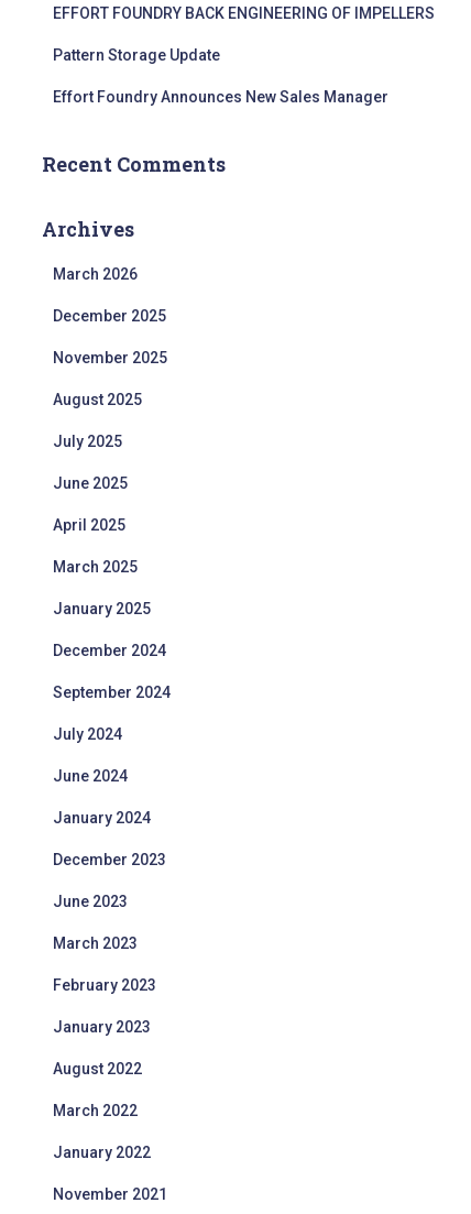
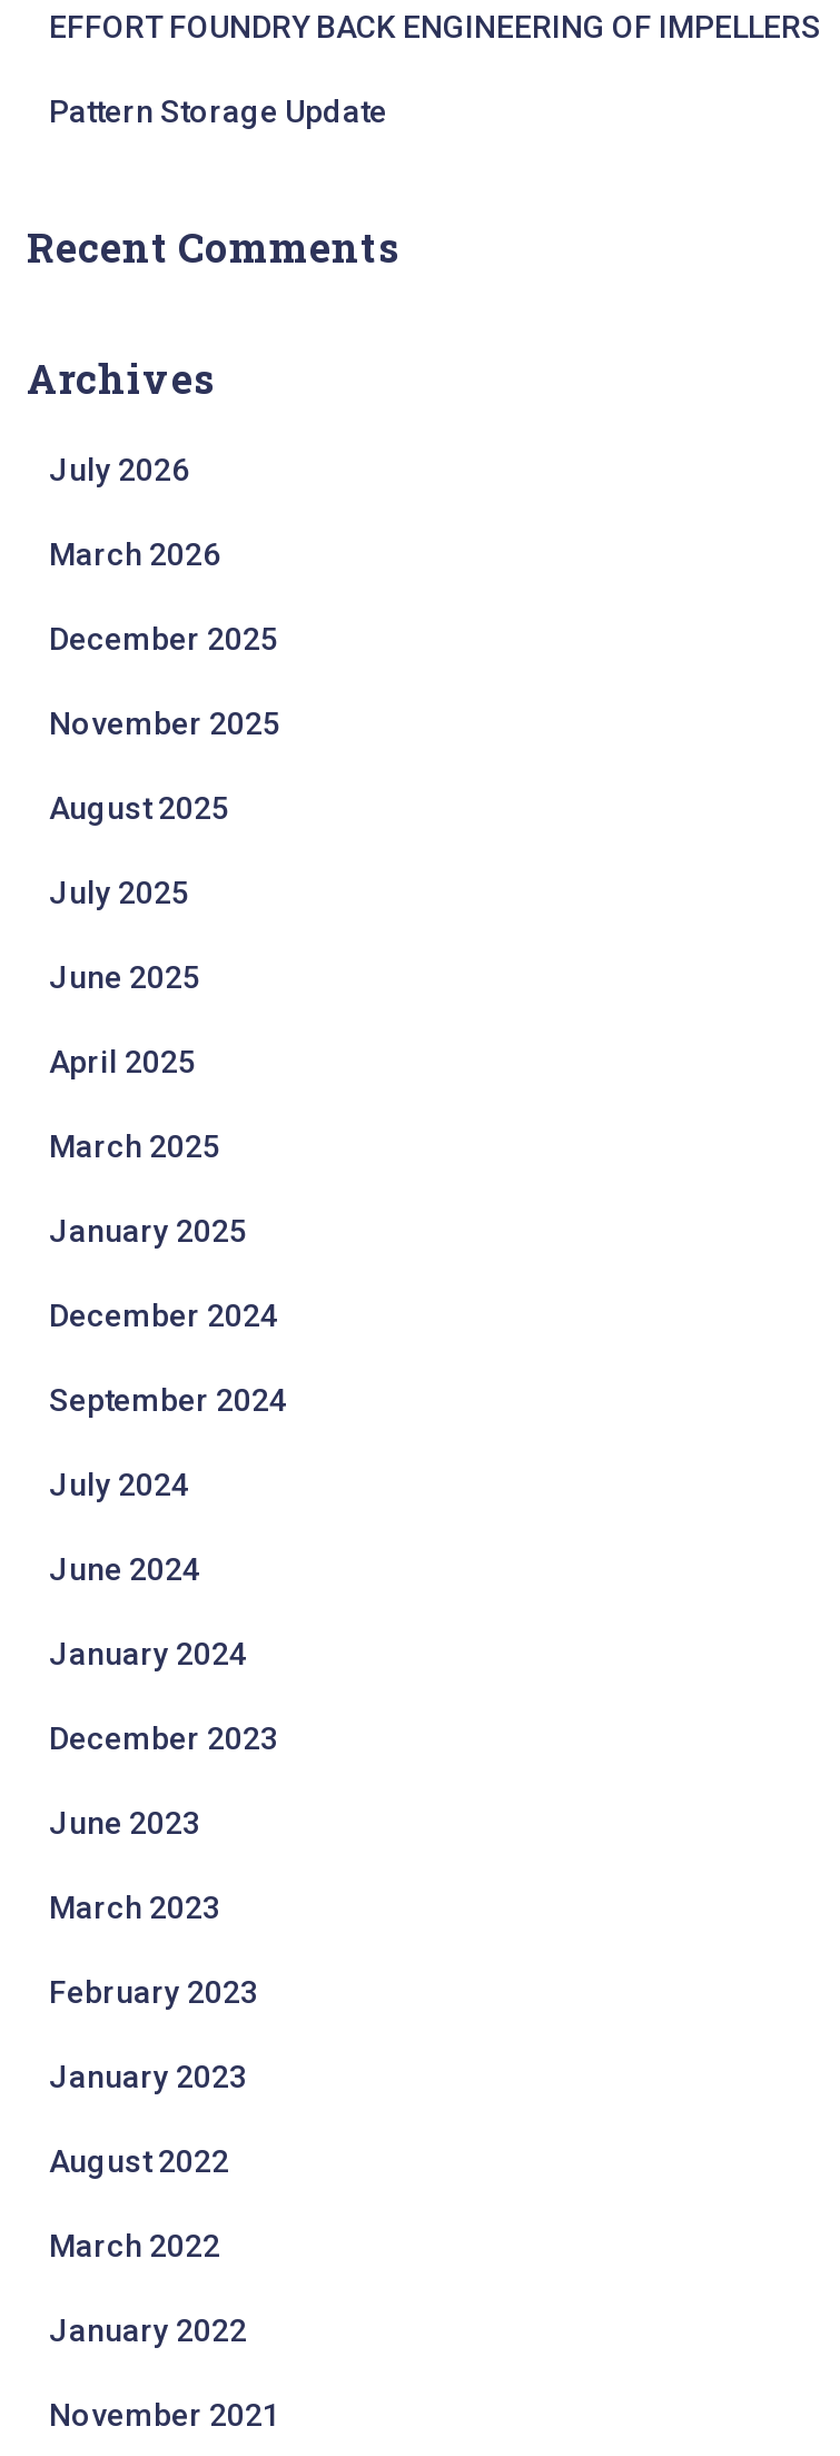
[53,88,388,106] Effort Foundry Announces New Sales Manager -> none
moved [42,151,226,242] -> [27,220,398,405]: Recent Comments | Archives
none -> [49,452,189,487] July 2026

